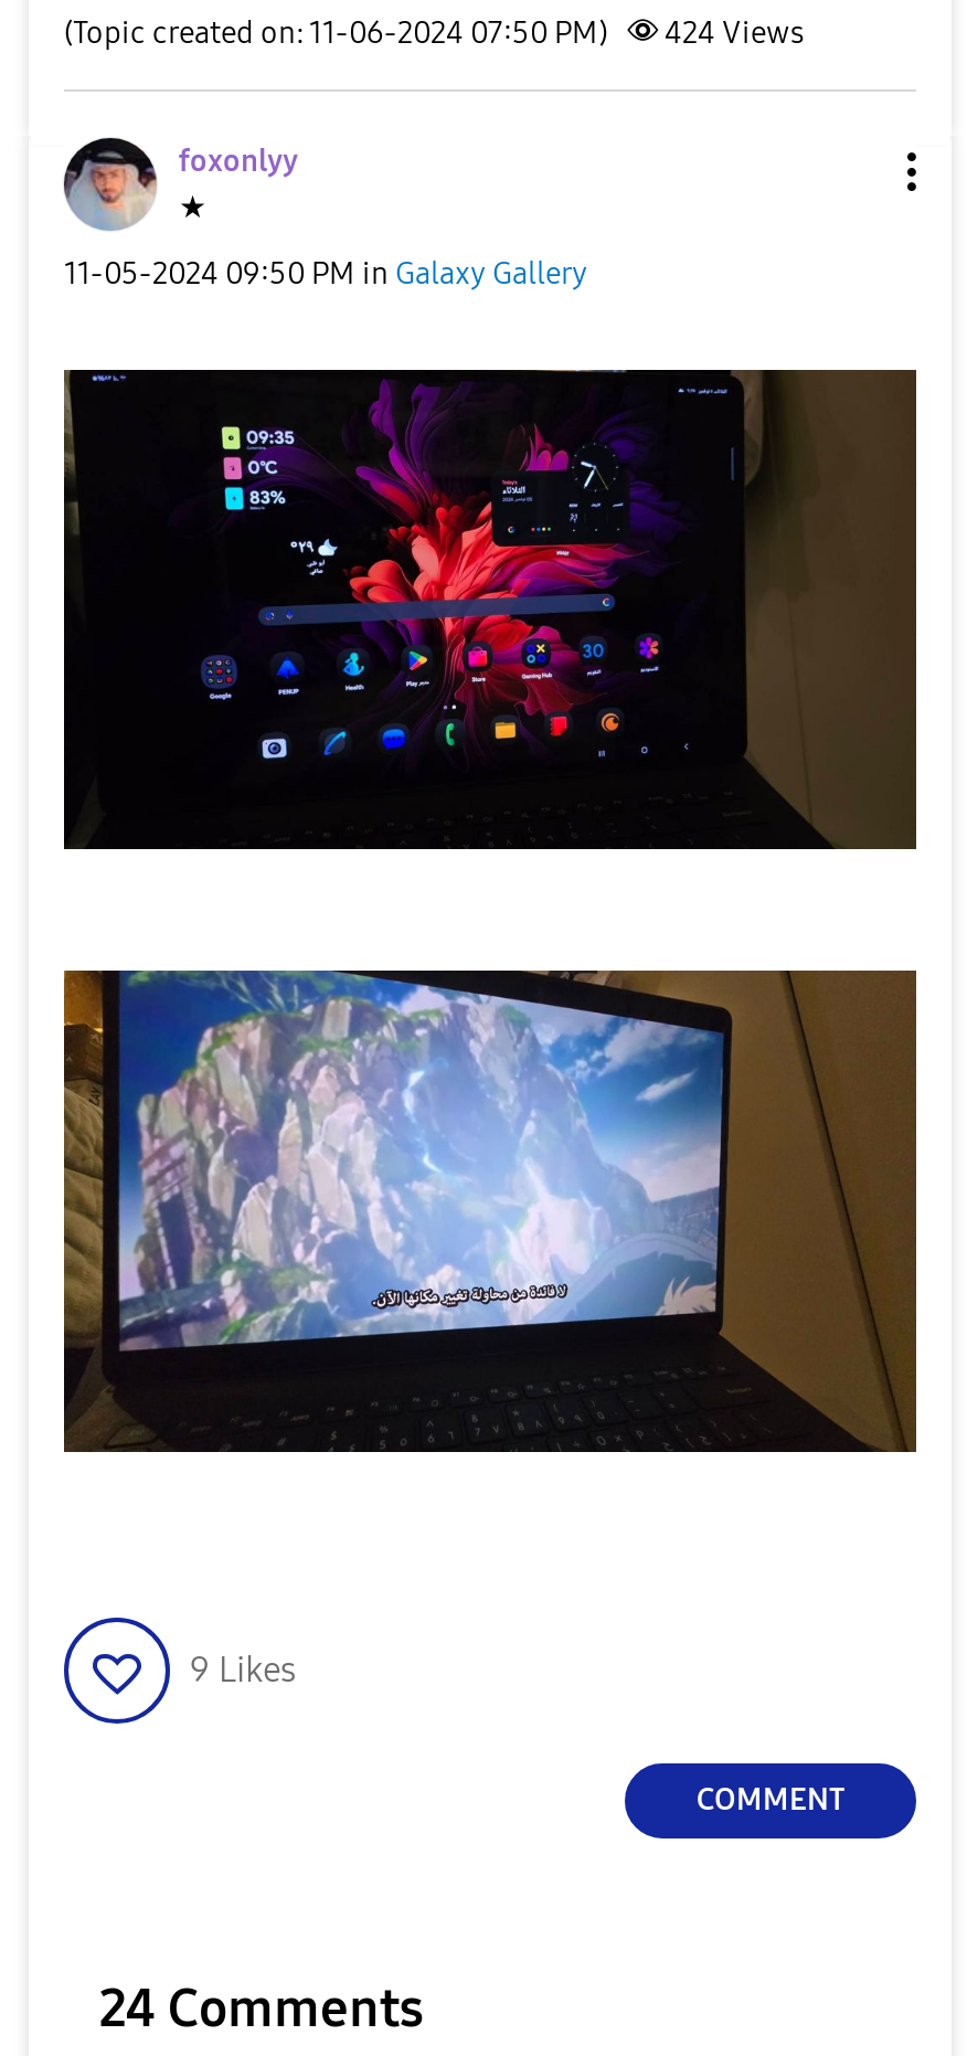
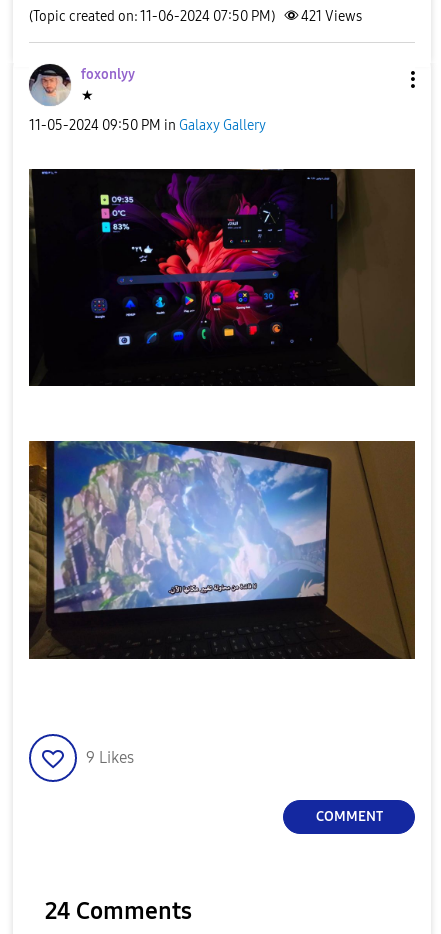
[64,14,804,52] (Topic created on: 11-06-2024 07:50 PM) 424 Views -> [29,8,362,25] (Topic created on: 11-06-2024 07:50 PM) 421 Views

